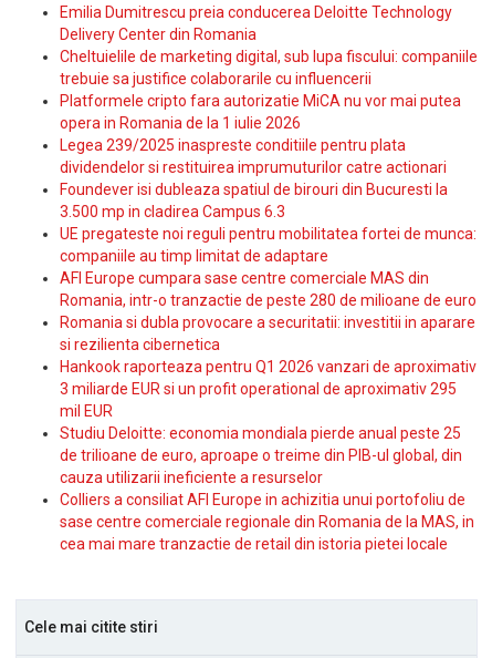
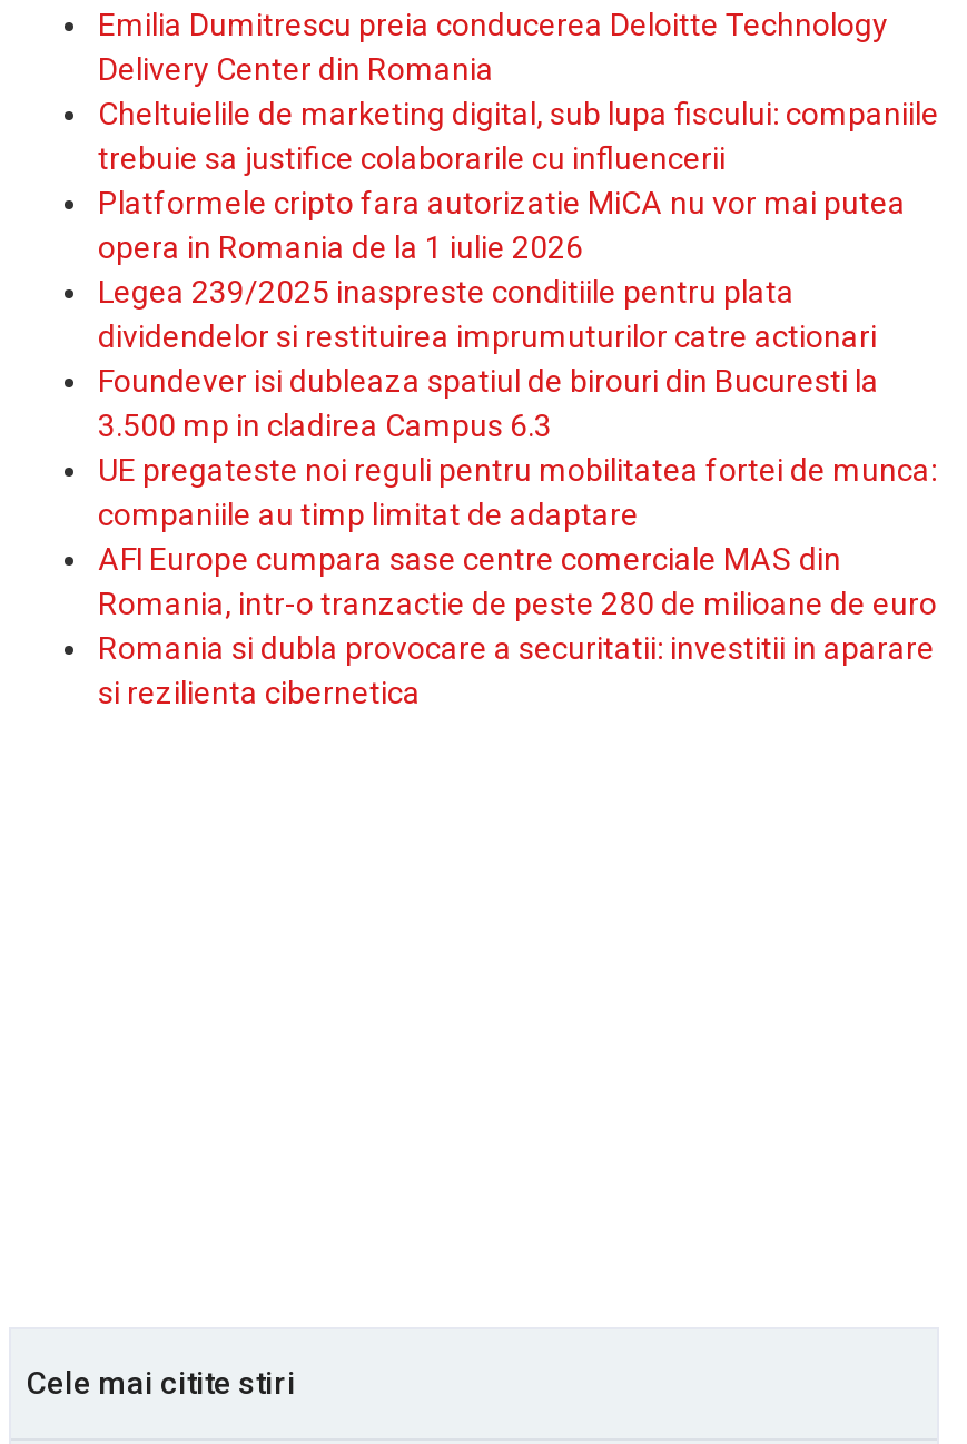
[60,358,477,553] Hankook raporteaza pentru Q1 2026 vanzari de aproximativ | 3 miliarde EUR si un profit operational de aproximativ 295 | mil EUR | Studiu Deloitte: economia mondiala pierde anual peste 25 | de trilioane de euro, aproape o treime din PIB-ul global, din | cauza utilizarii ineficiente a resurselor | Colliers a consiliat AFI Europe in achizitia unui portofoliu de | sase centre comerciale regionale din Romania de la MAS, in | cea mai mare tranzactie de retail din istoria pietei locale -> none

